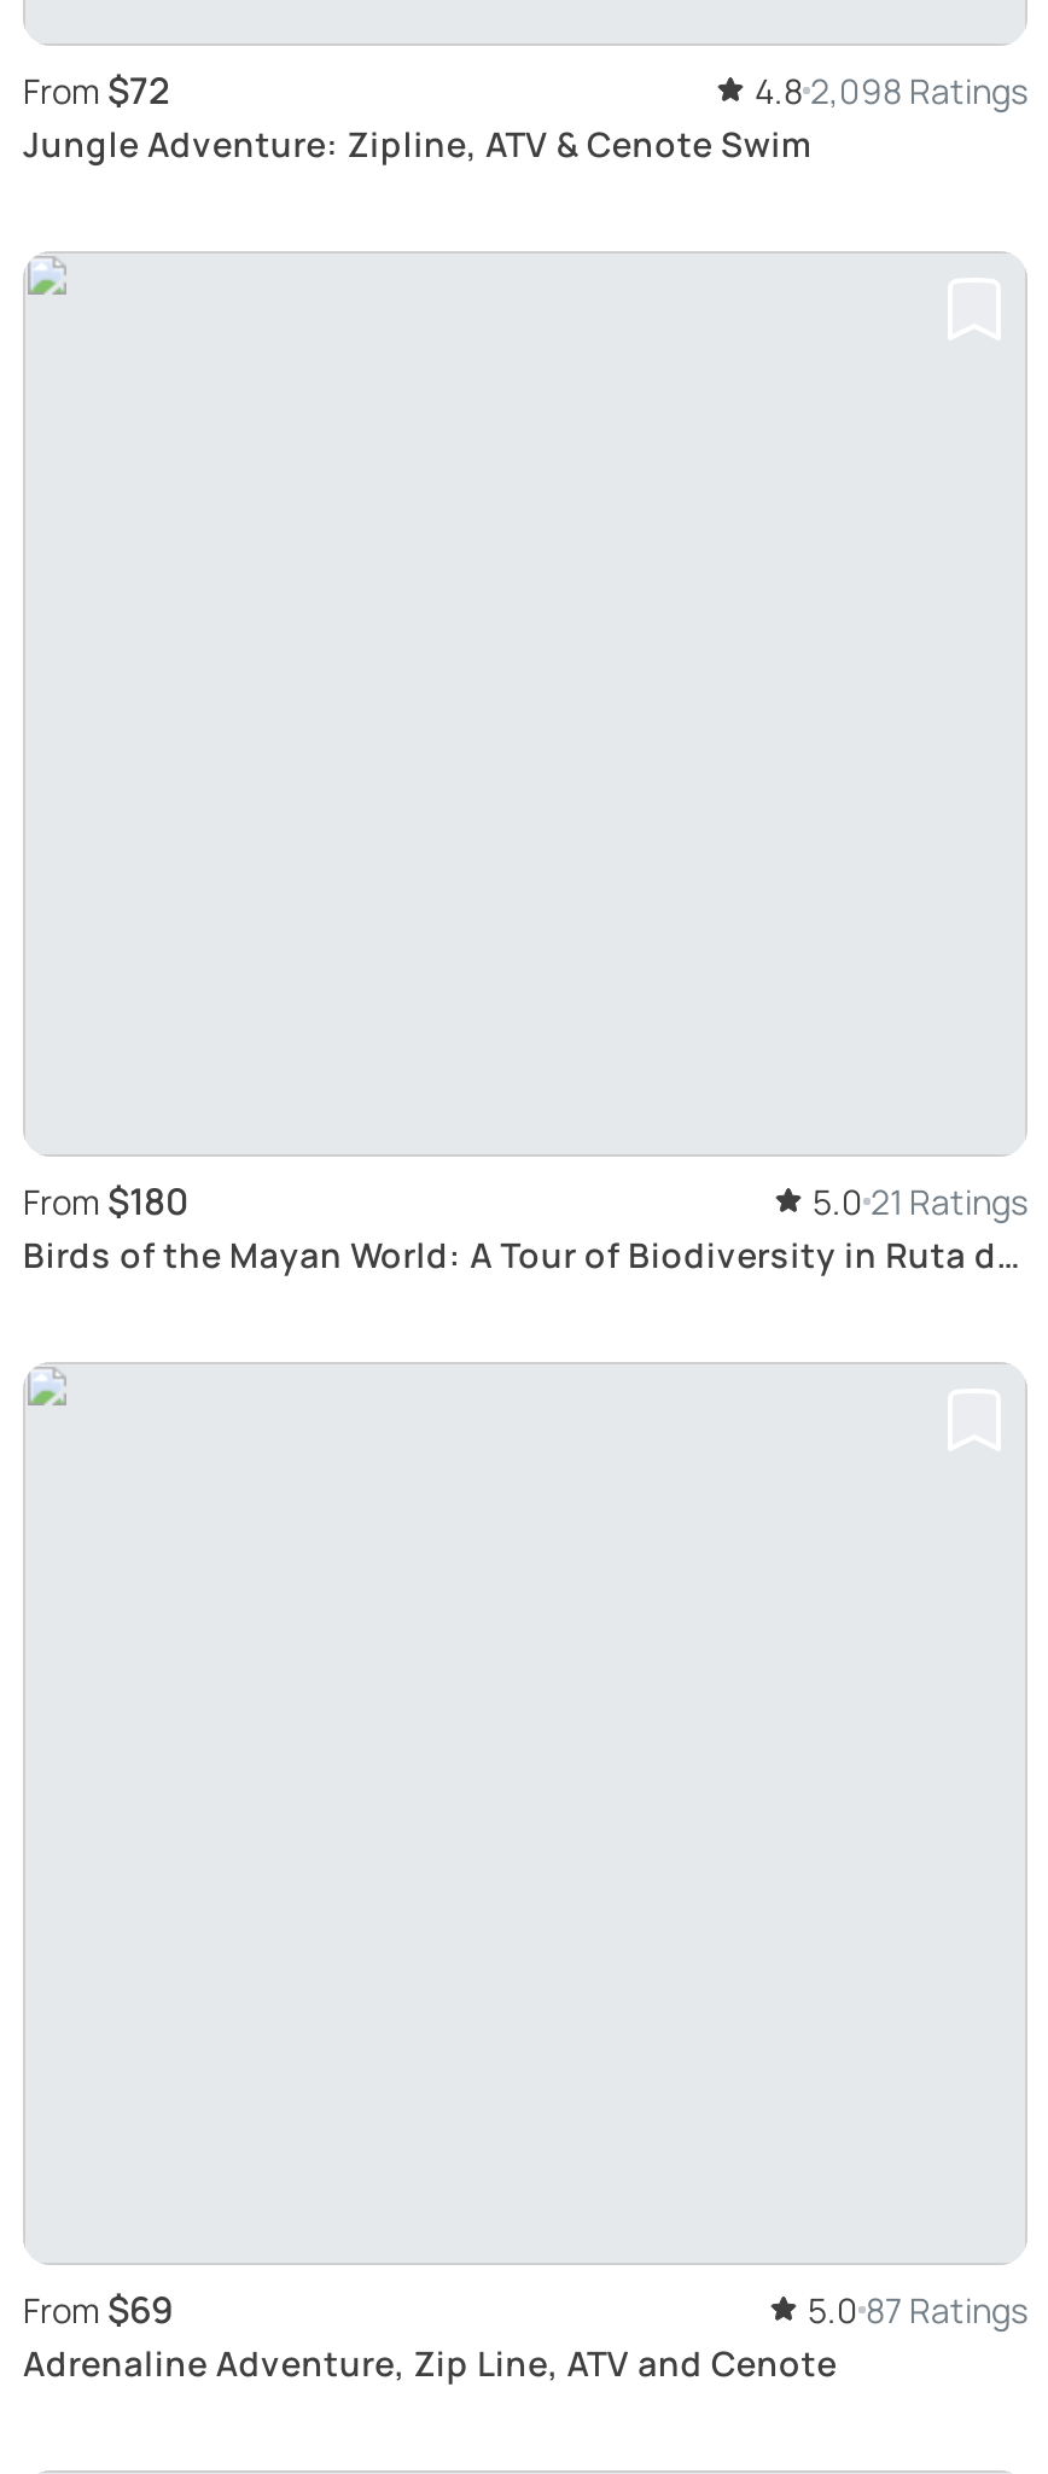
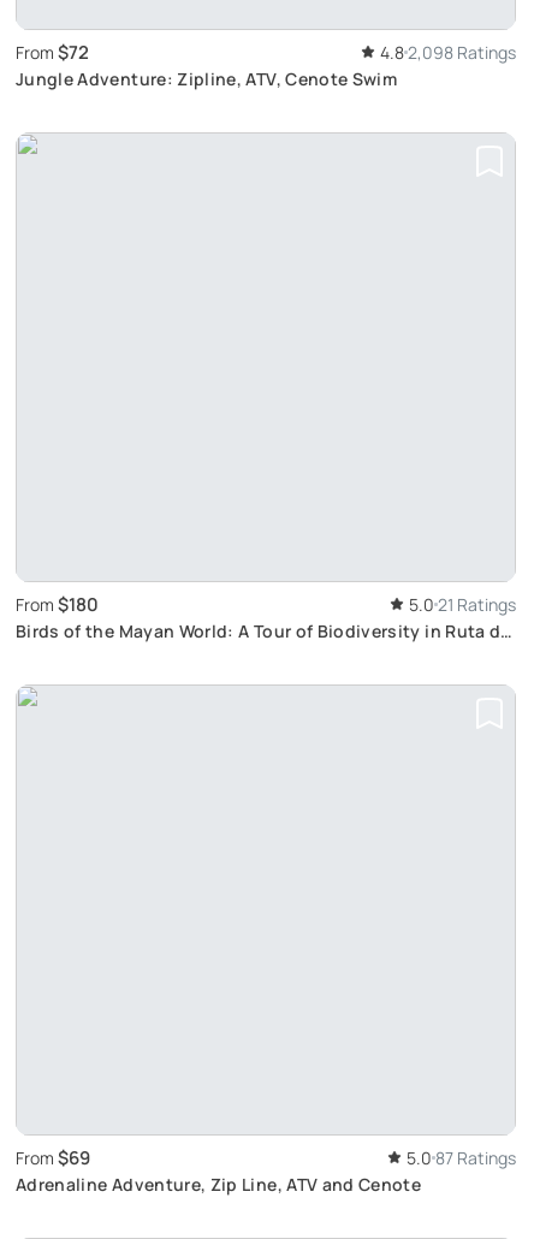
[23,121,811,167] Jungle Adventure: Zipline, ATV & Cenote Swim -> [16,67,397,90] Jungle Adventure: Zipline, ATV, Cenote Swim

